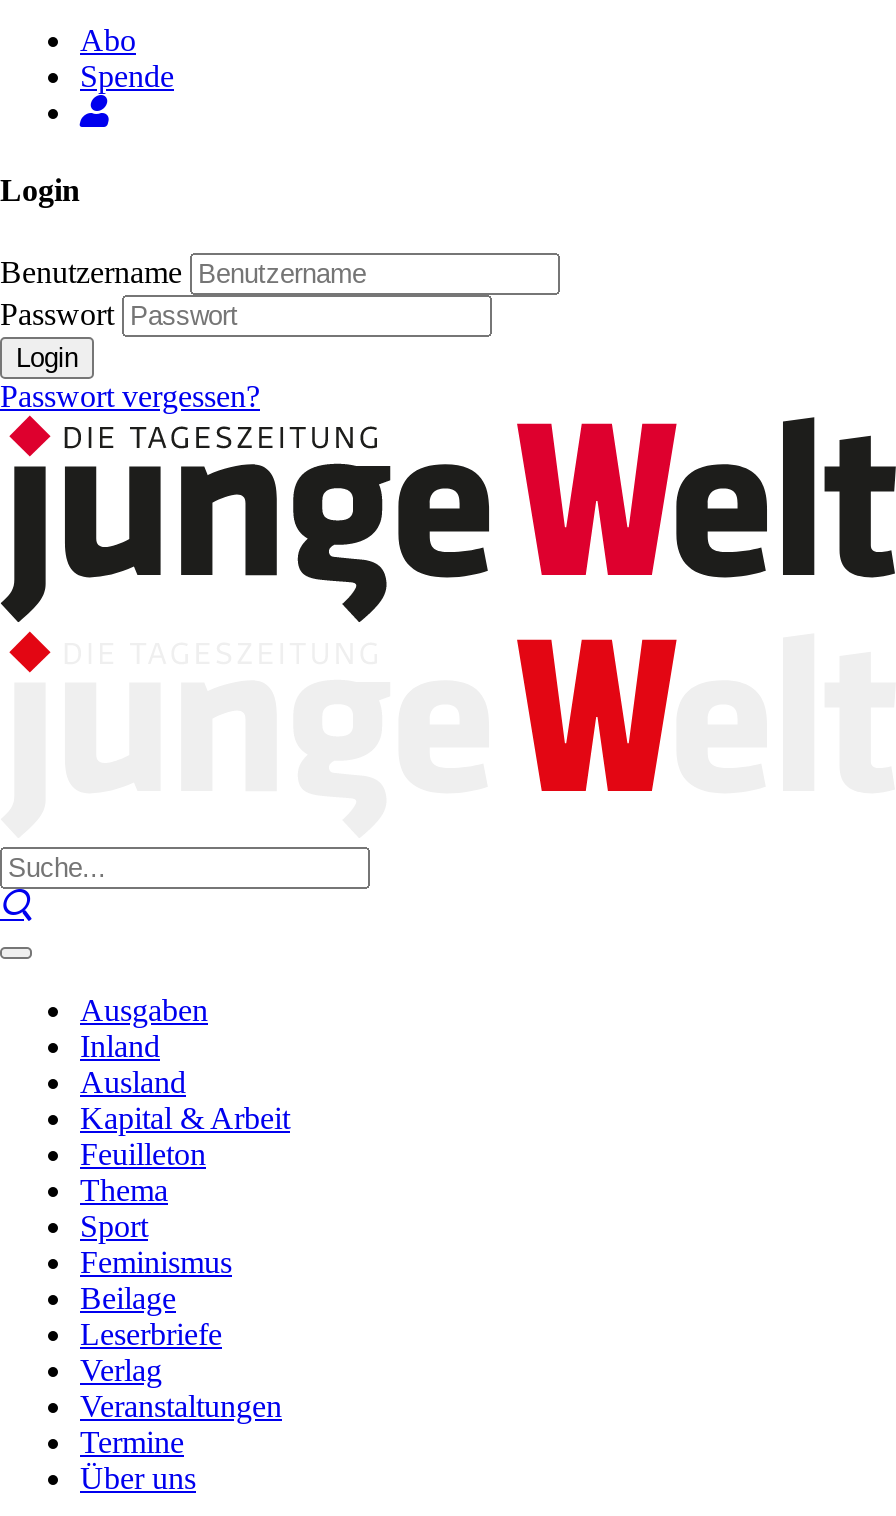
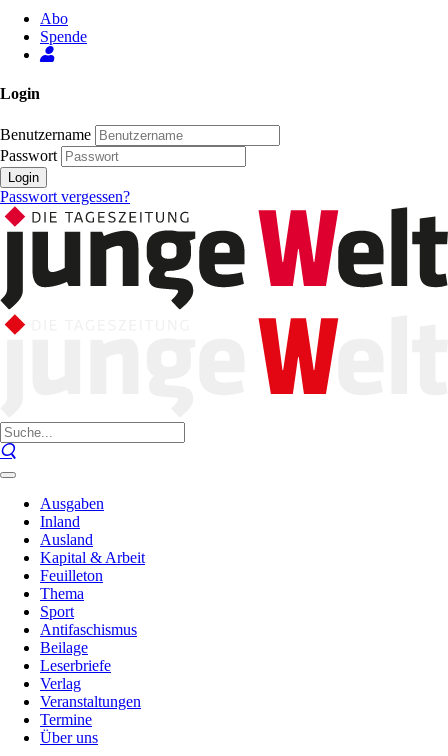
[80,1245,232,1279] Feminismus -> [40,621,137,638] Antifaschismus

